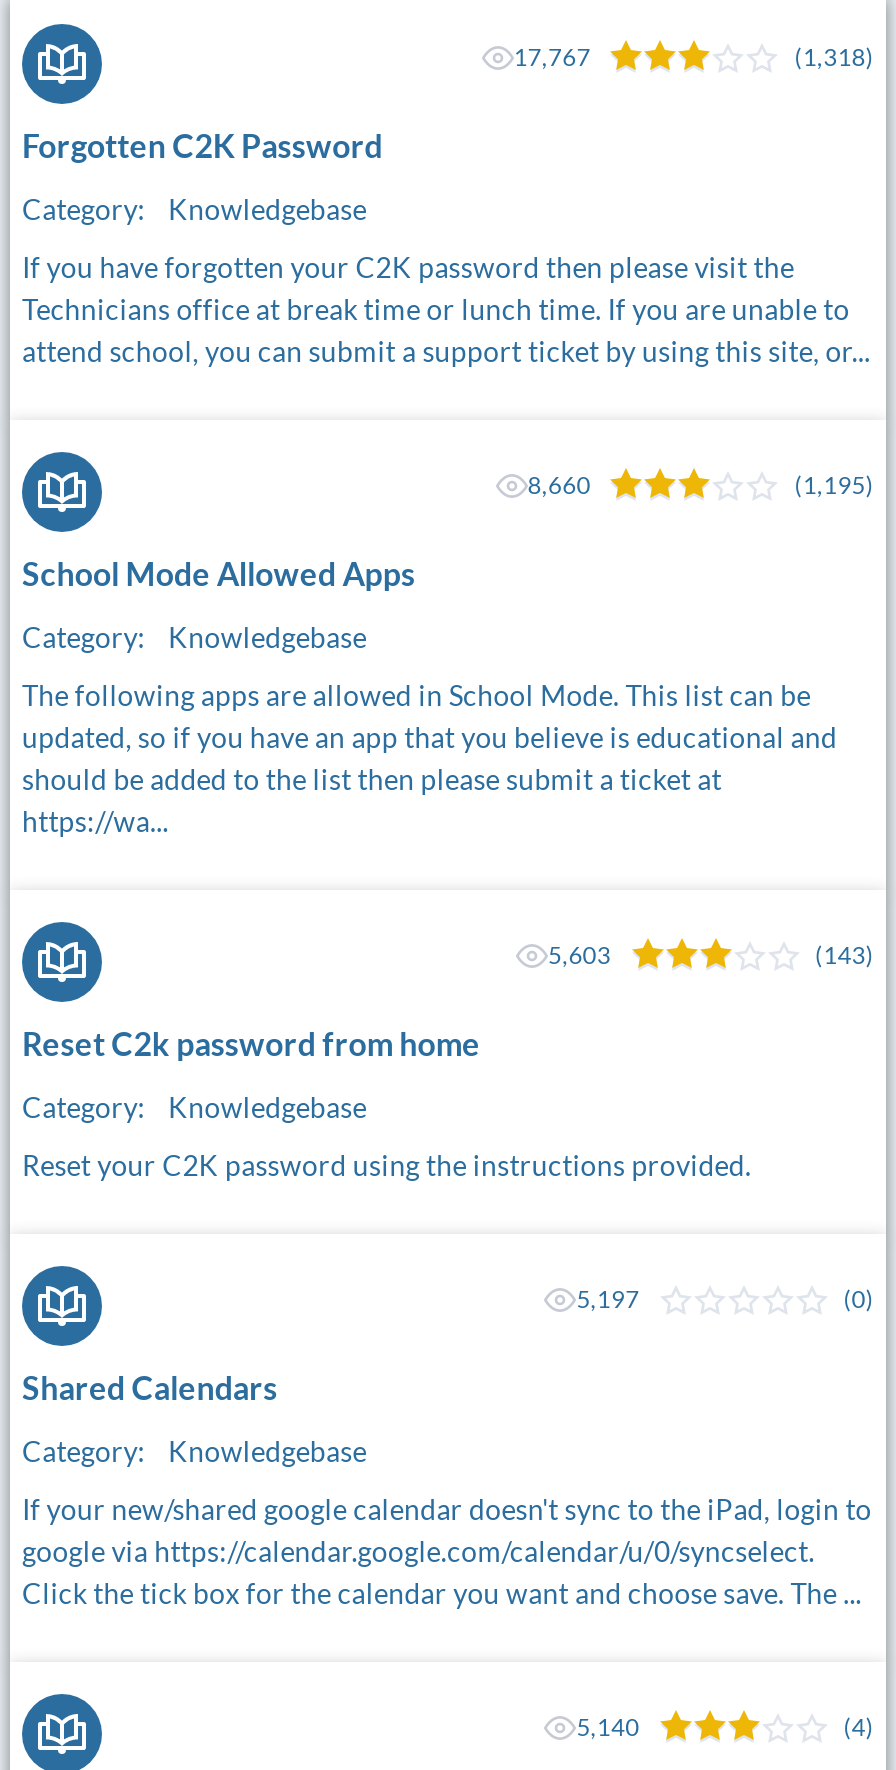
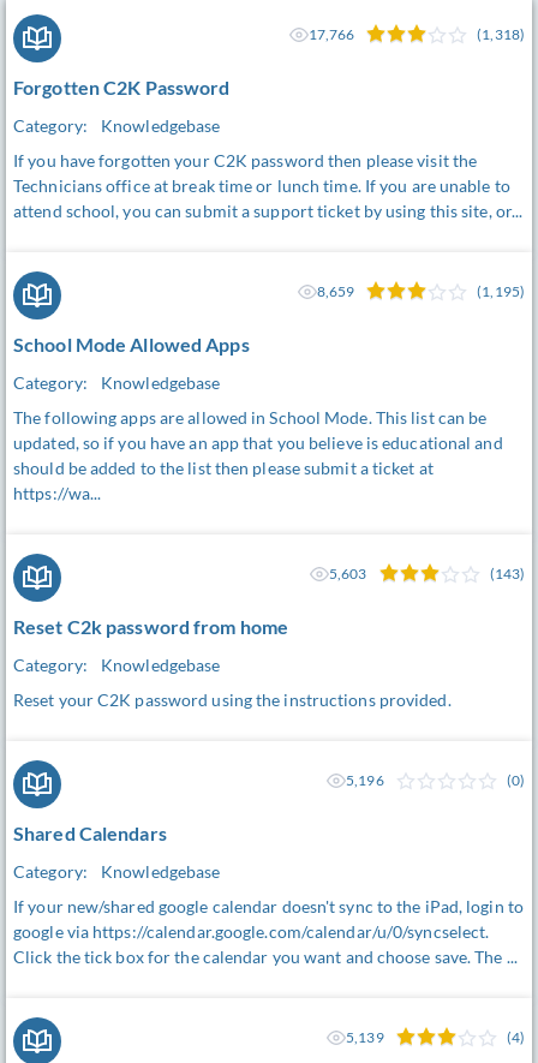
[513,42,591,72] 17,767 -> [308,25,355,43] 17,766
[528,470,591,500] 8,660 -> [317,282,355,300] 8,659
[576,1284,639,1314] 5,197 -> [346,771,384,789] 5,196
[576,1712,639,1742] 5,140 -> [346,1028,384,1046] 5,139

